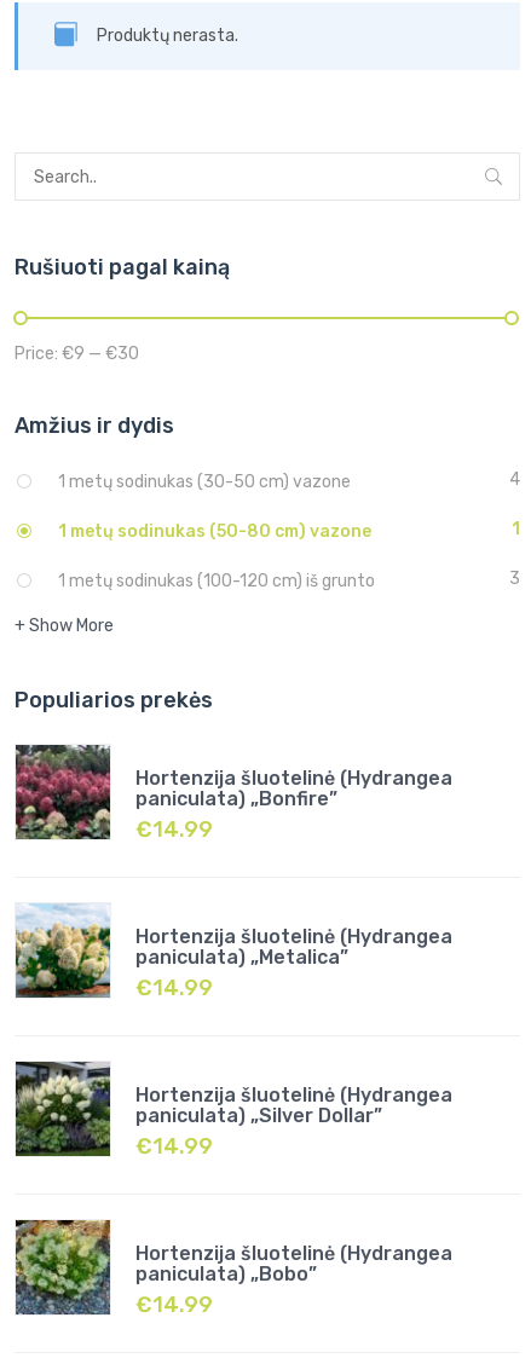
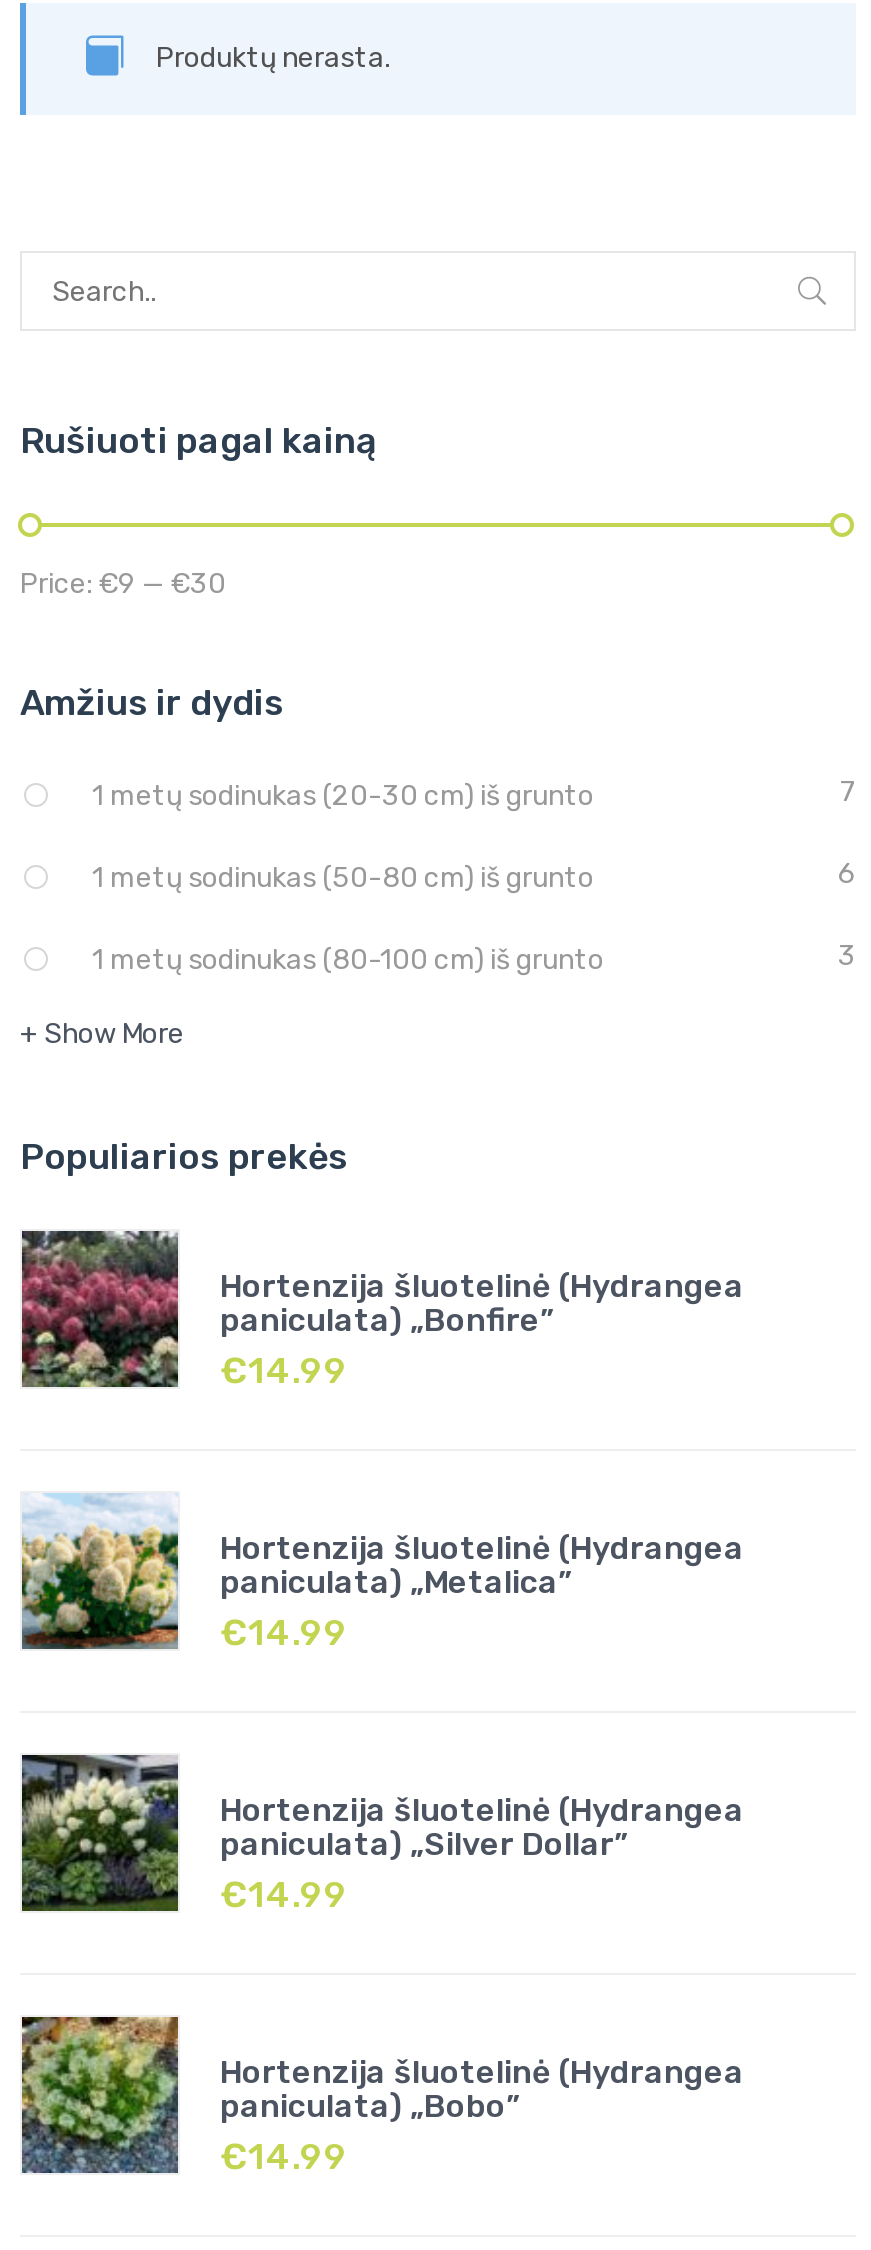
[58,469,520,492] 1 metų sodinukas (30-50 cm) vazone | 4 -> [92,775,856,813] 1 metų sodinukas (20-30 cm) iš grunto | 7
[58,519,520,542] 1 metų sodinukas (50-80 cm) vazone | 1 -> [92,857,856,895] 1 metų sodinukas (50-80 cm) iš grunto | 6
[58,571,375,591] 1 metų sodinukas (100-120 cm) iš grunto -> [92,943,604,977] 1 metų sodinukas (80-100 cm) iš grunto

